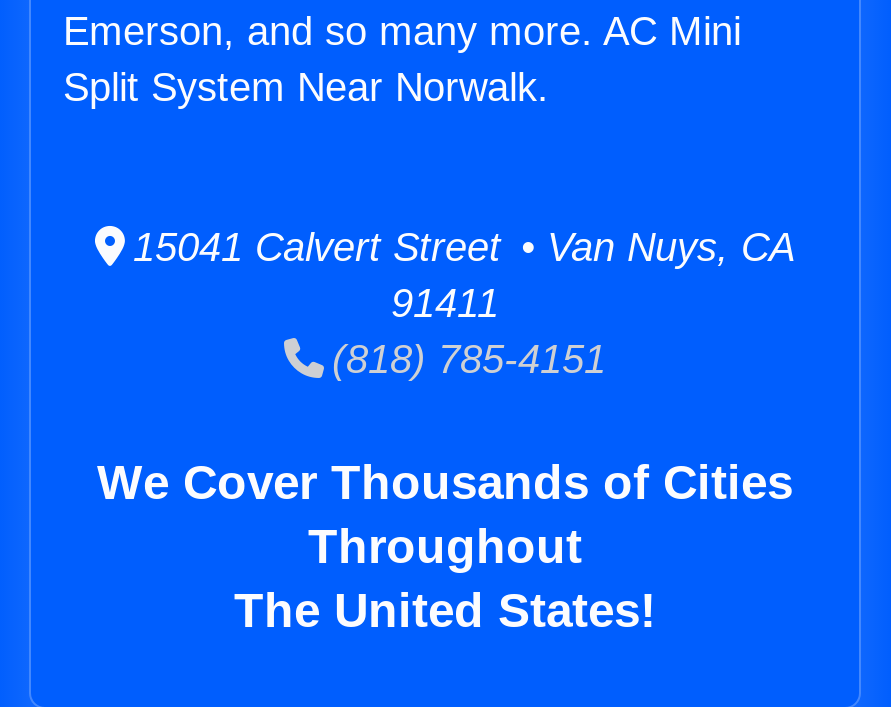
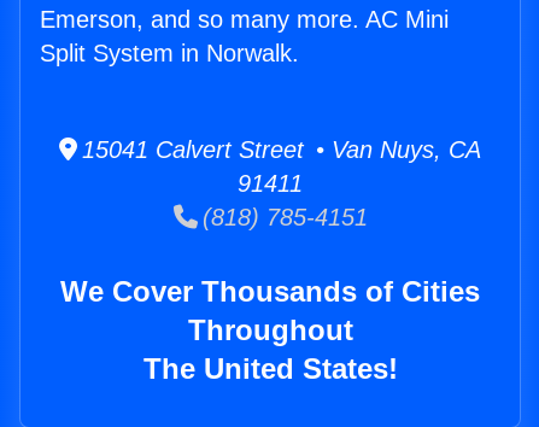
[63,65,549,109] Split System Near Norwalk. -> [40,40,299,66] Split System in Norwalk.

